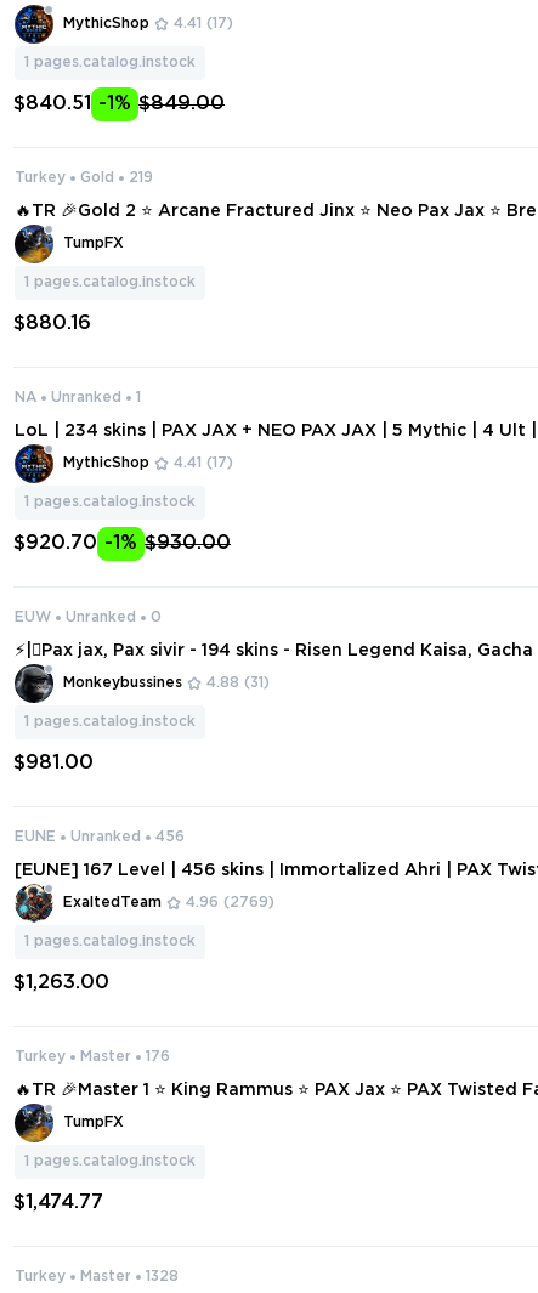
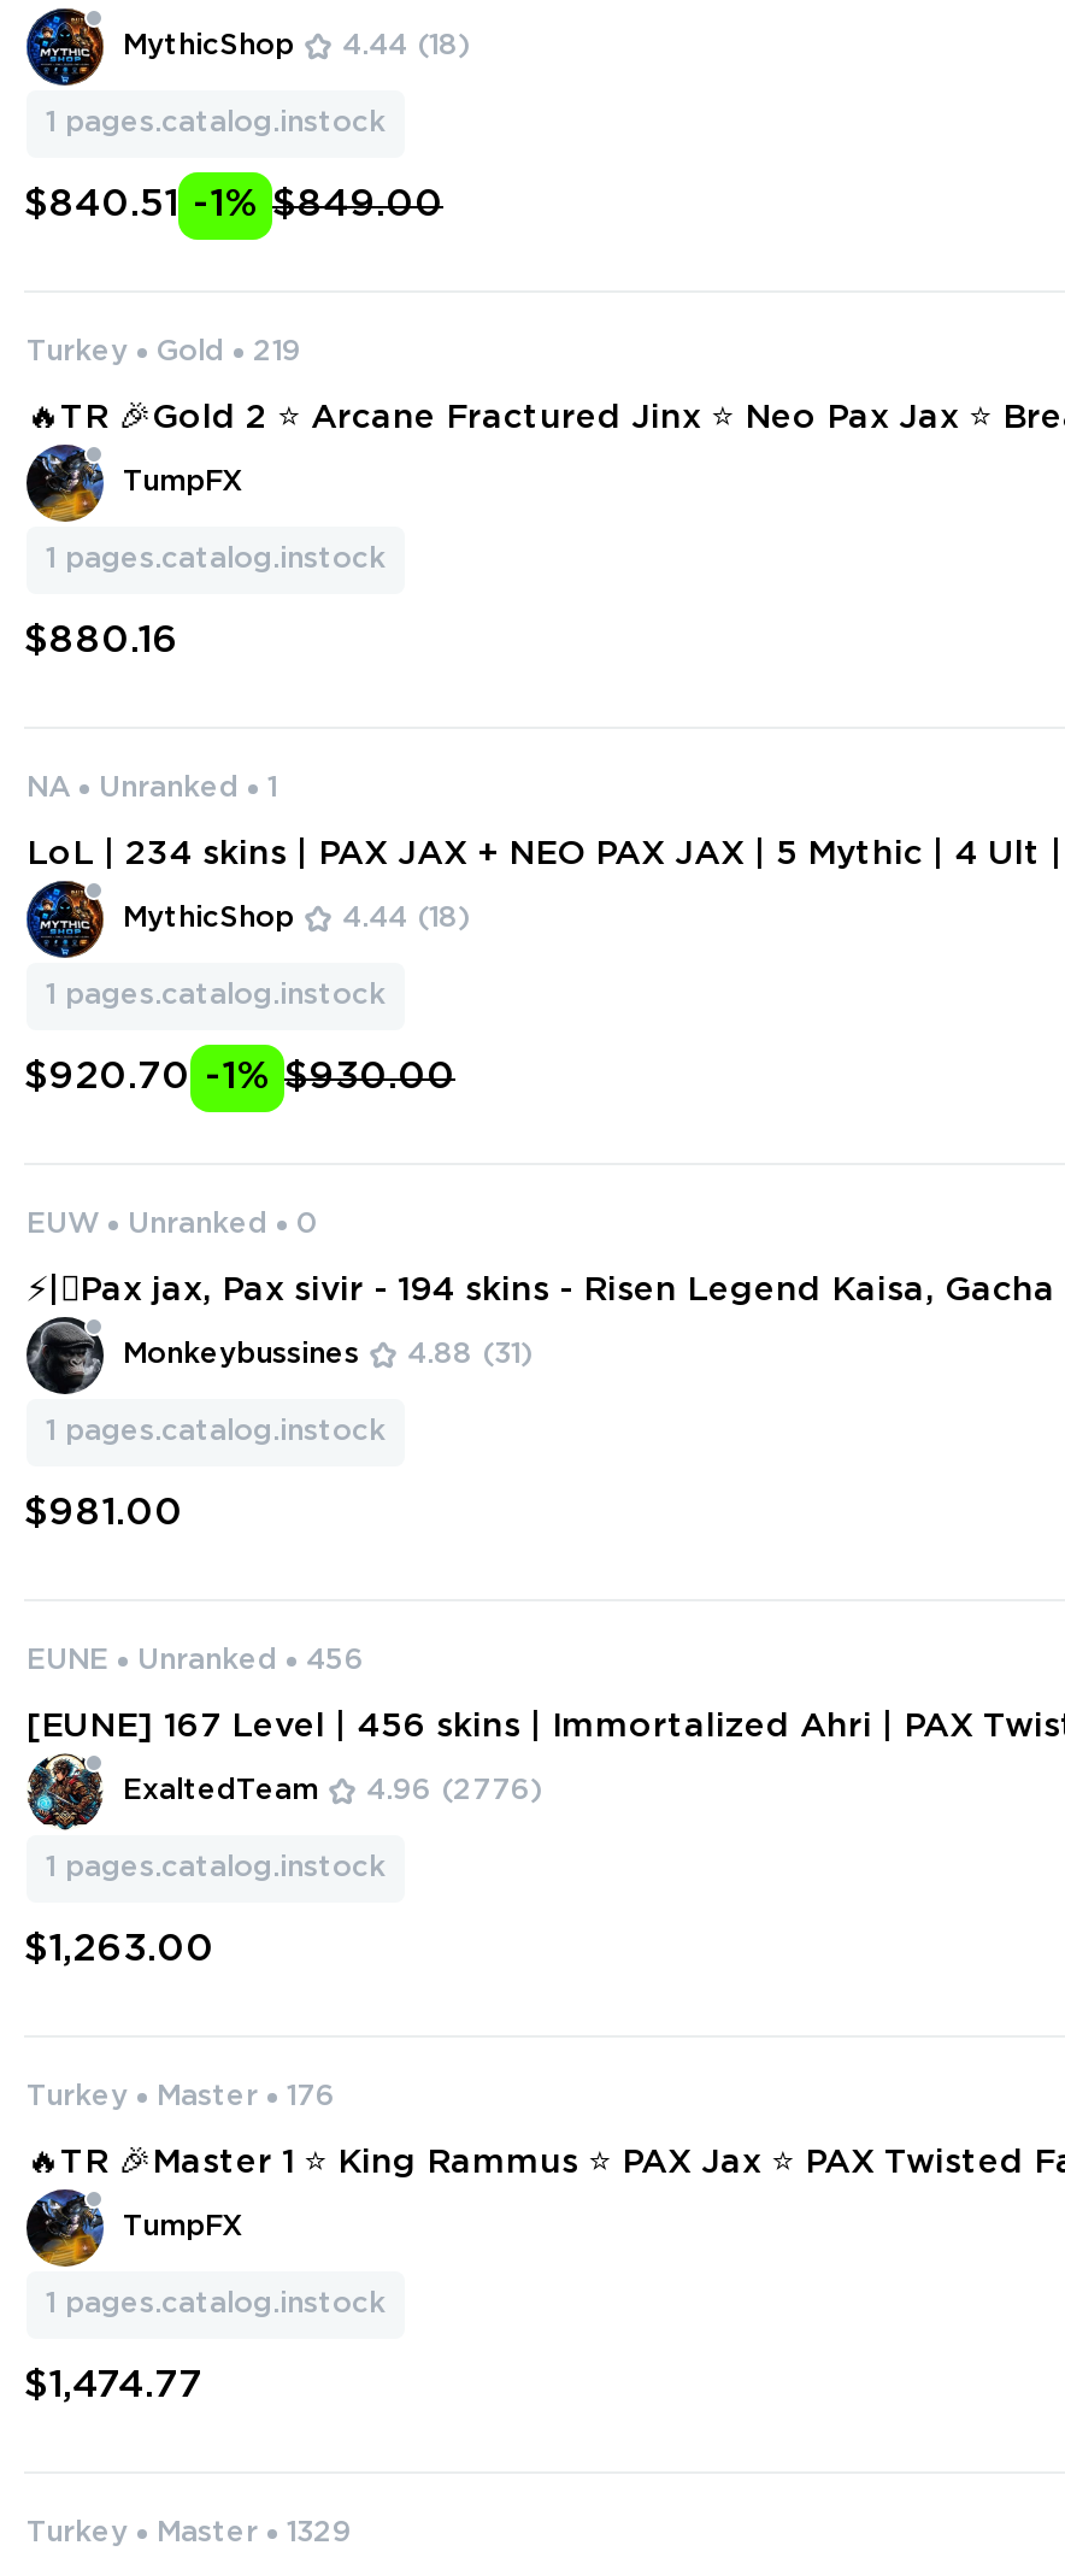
[63,17,233,30] MythicShop 4.41 (17) -> [123,33,470,59] MythicShop 4.44 (18)
[63,456,233,470] MythicShop 4.41 (17) -> [123,905,470,931] MythicShop 4.44 (18)
[63,896,274,909] ExaltedTeam 4.96 (2769) -> [123,1777,542,1804] ExaltedTeam 4.96 (2776)
[15,1270,179,1283] Turkey Master 1328 -> [27,2520,352,2546] Turkey Master 1329

